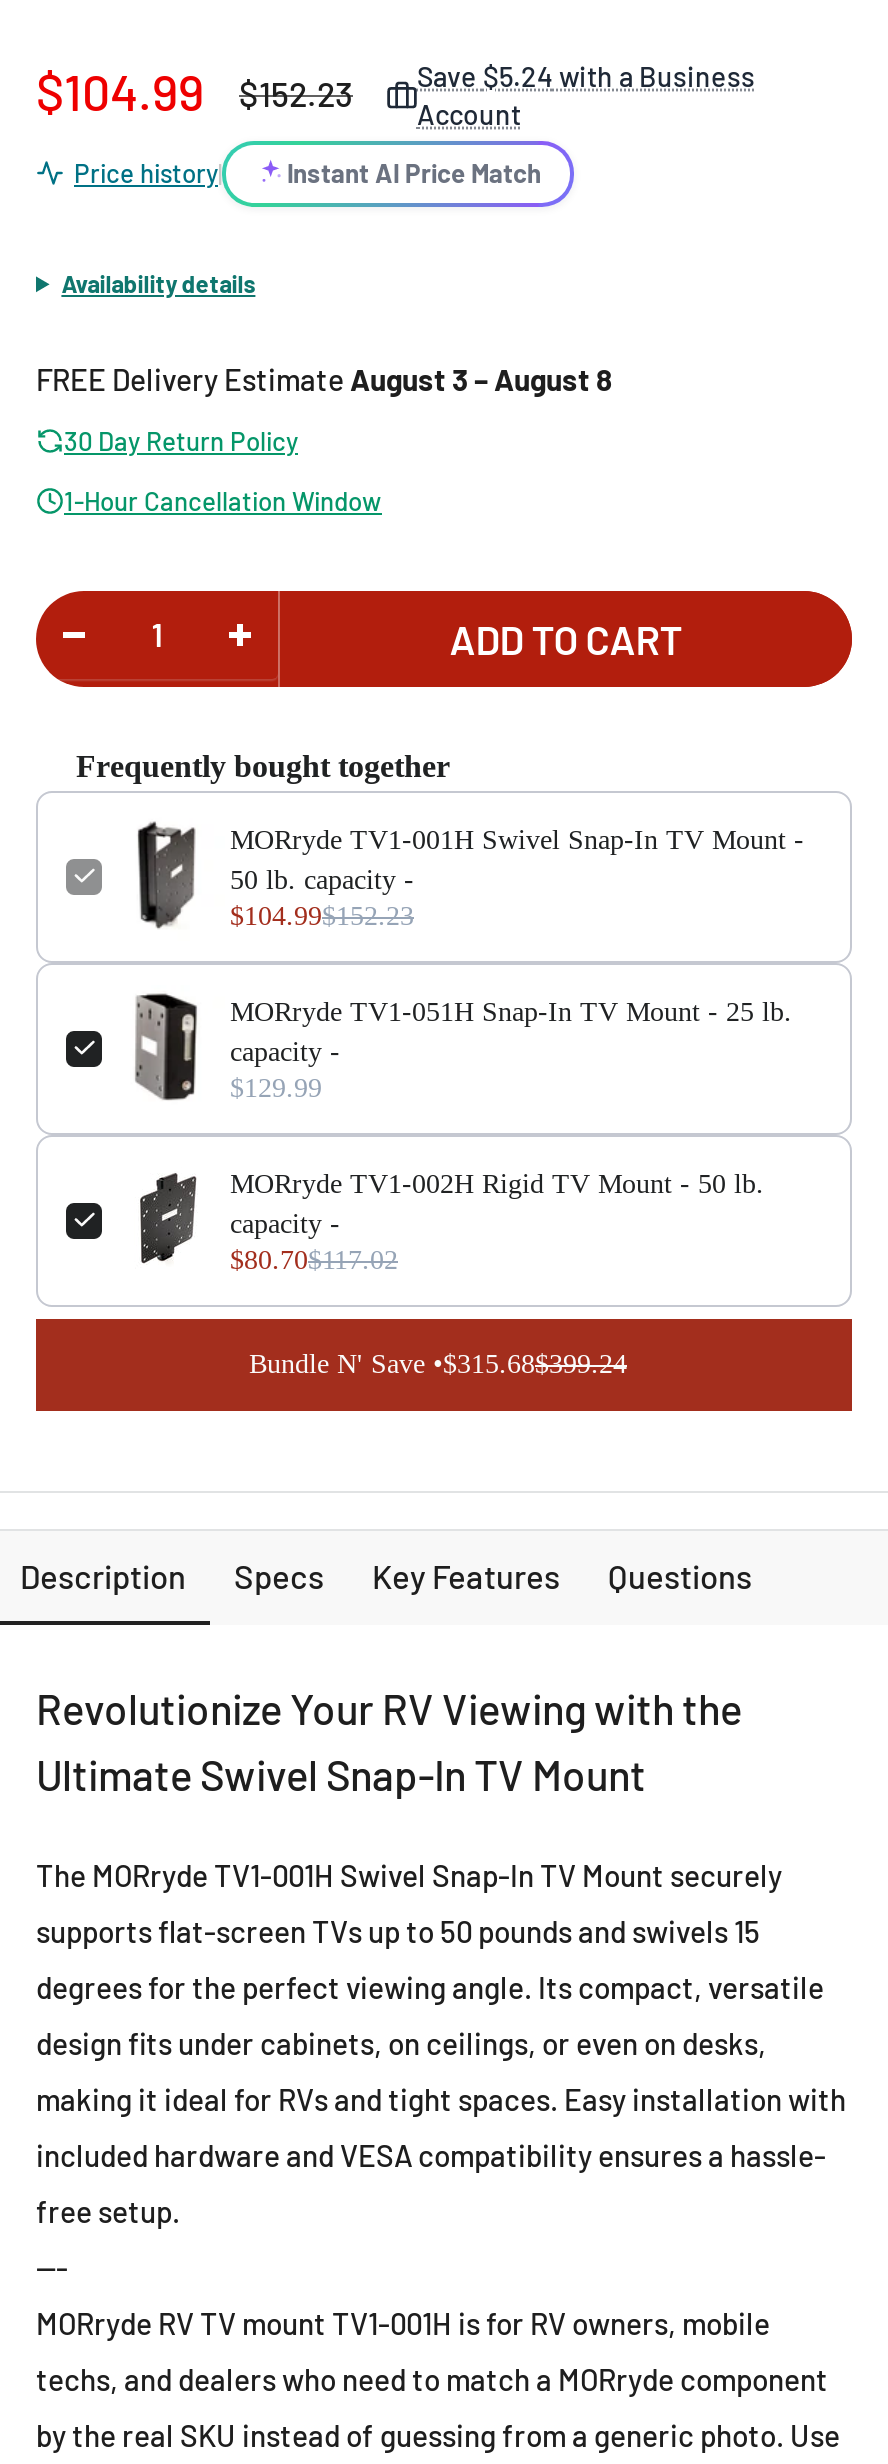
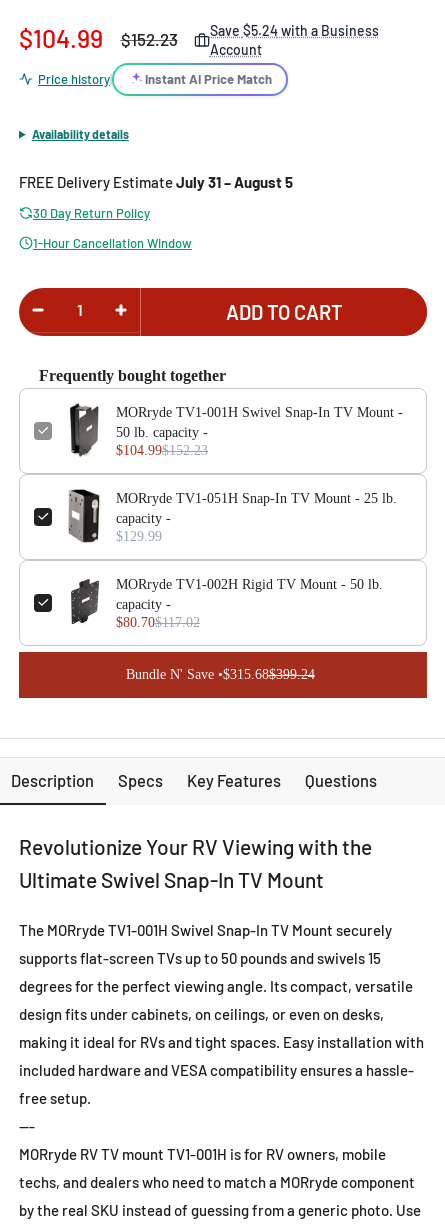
[36,360,612,396] FREE Delivery Estimate August 3 – August 8 -> [19,173,293,191] FREE Delivery Estimate July 31 – August 5

